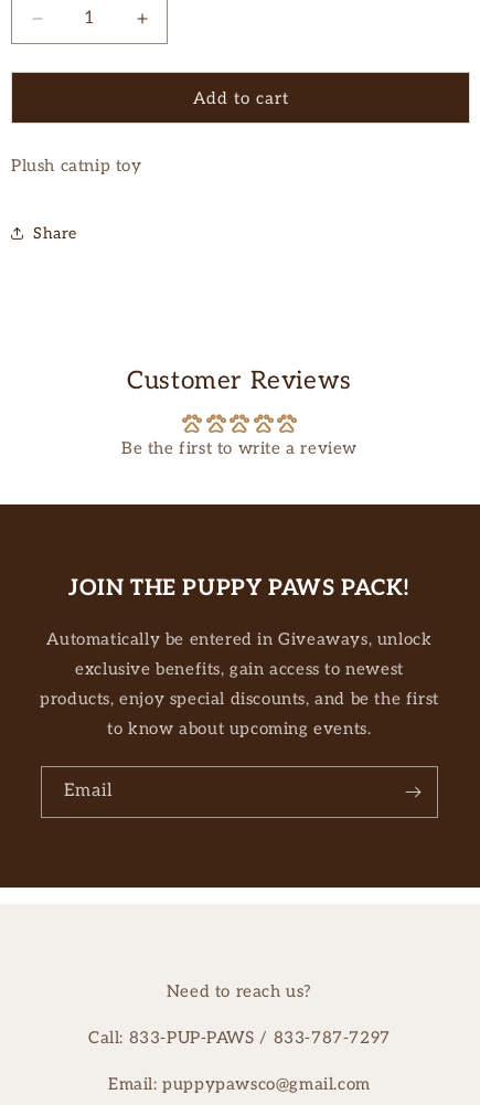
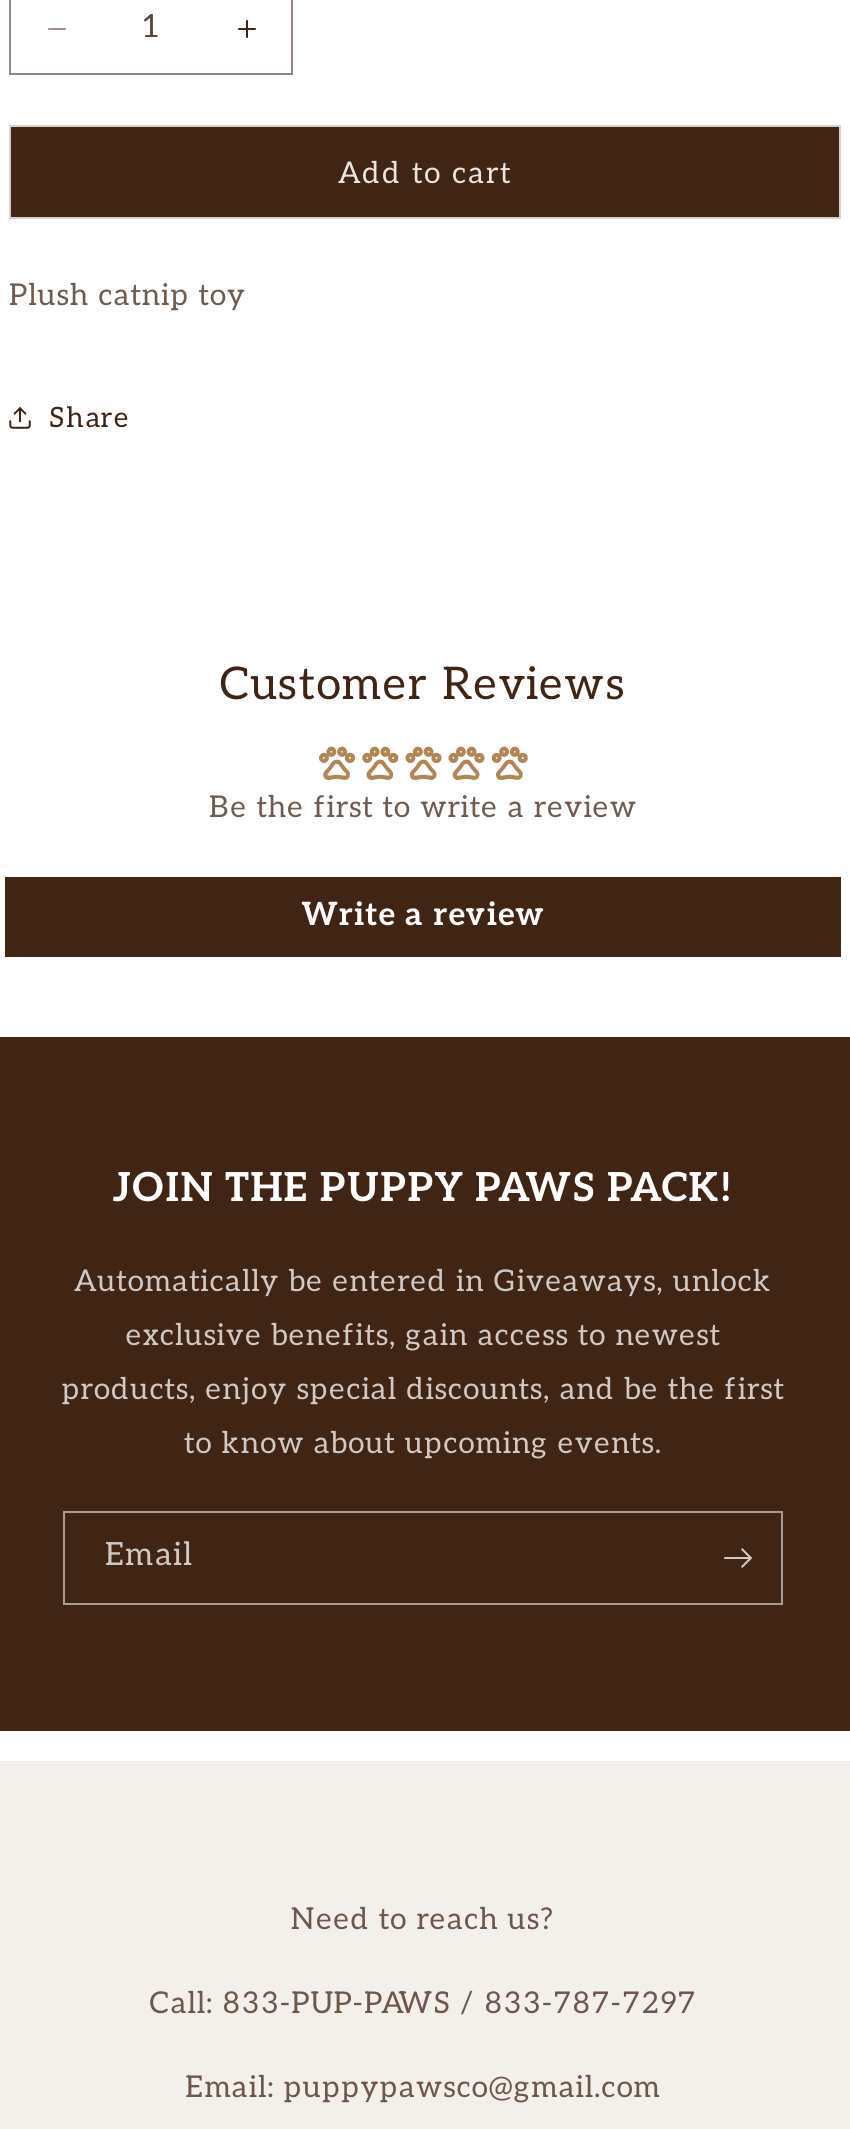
none -> [302,897,544,935] Write a review

